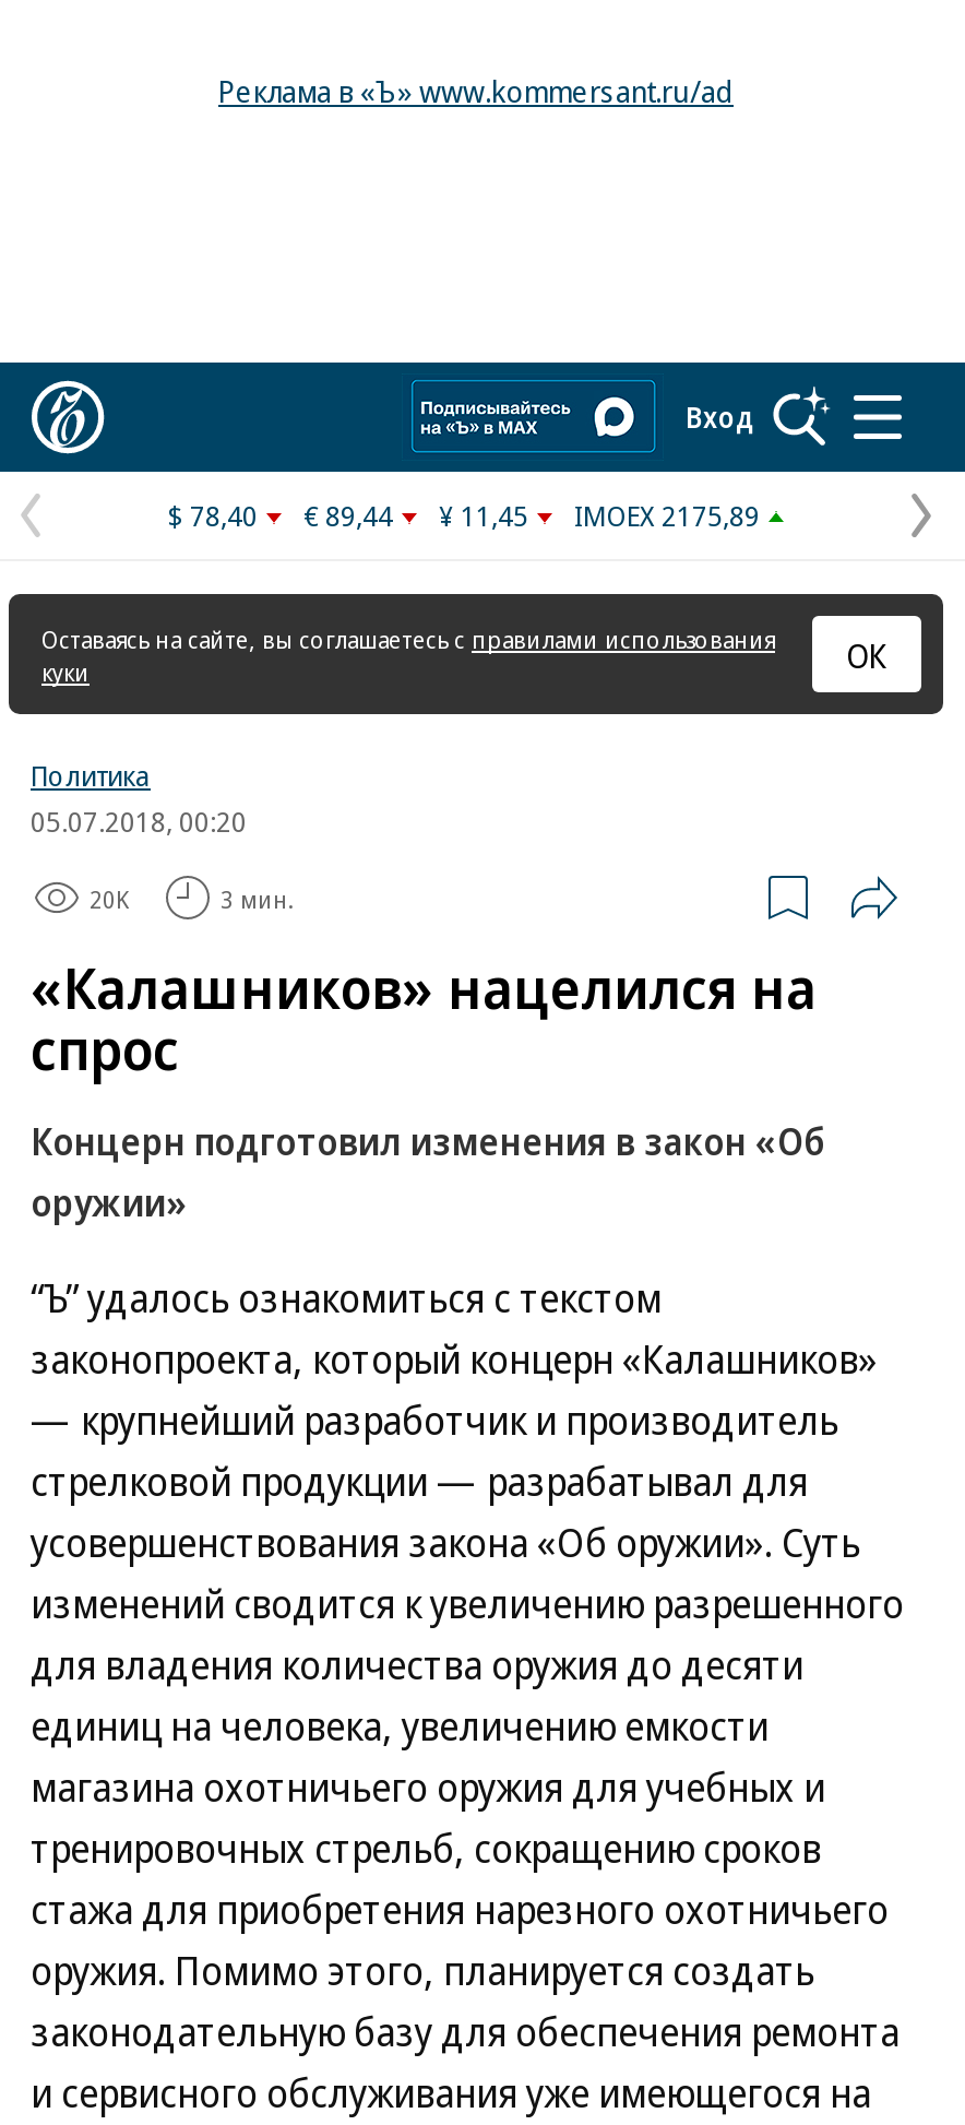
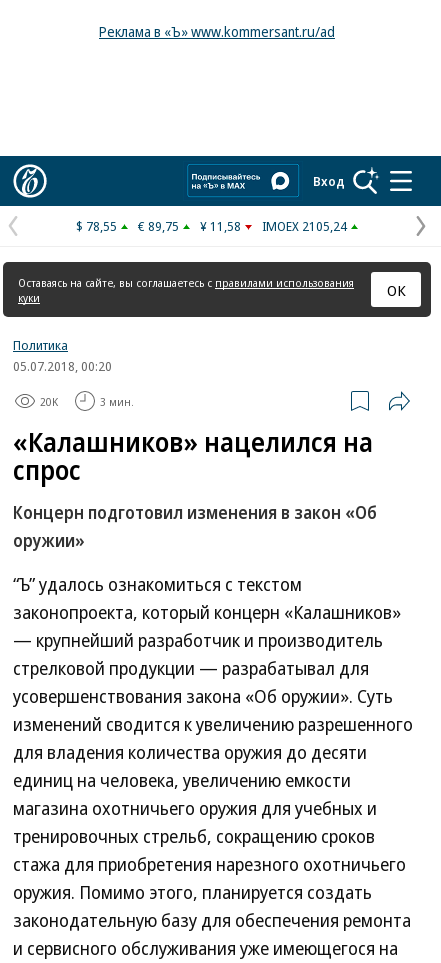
[168,496,258,535] $ 78,40 -> [76,217,117,235] $ 78,55
[303,496,393,535] € 89,44 -> [138,217,179,235] € 89,75
[439,496,528,535] ¥ 11,45 -> [200,217,241,235] ¥ 11,58
[574,496,760,535] IMOEX 2175,89 -> [262,217,347,235] IMOEX 2105,24

